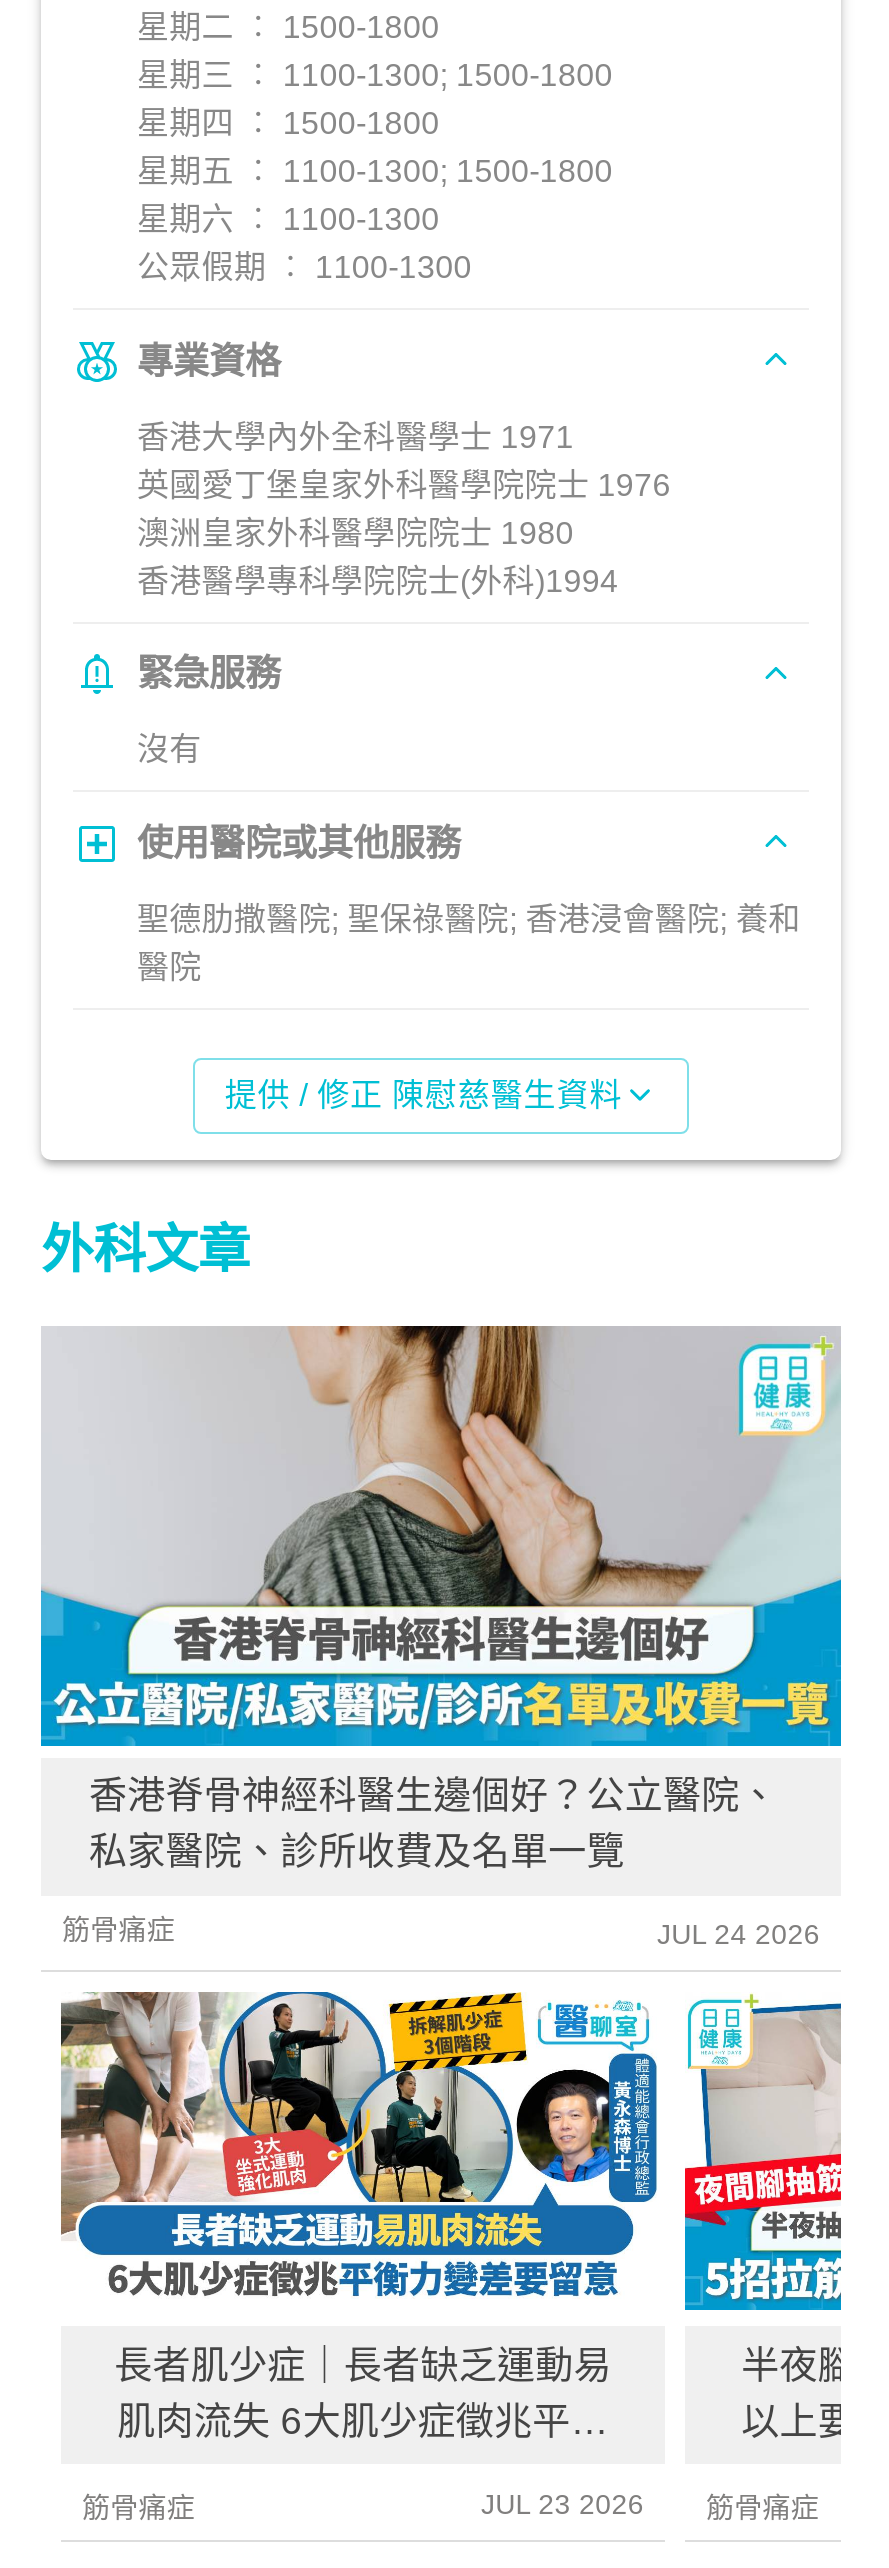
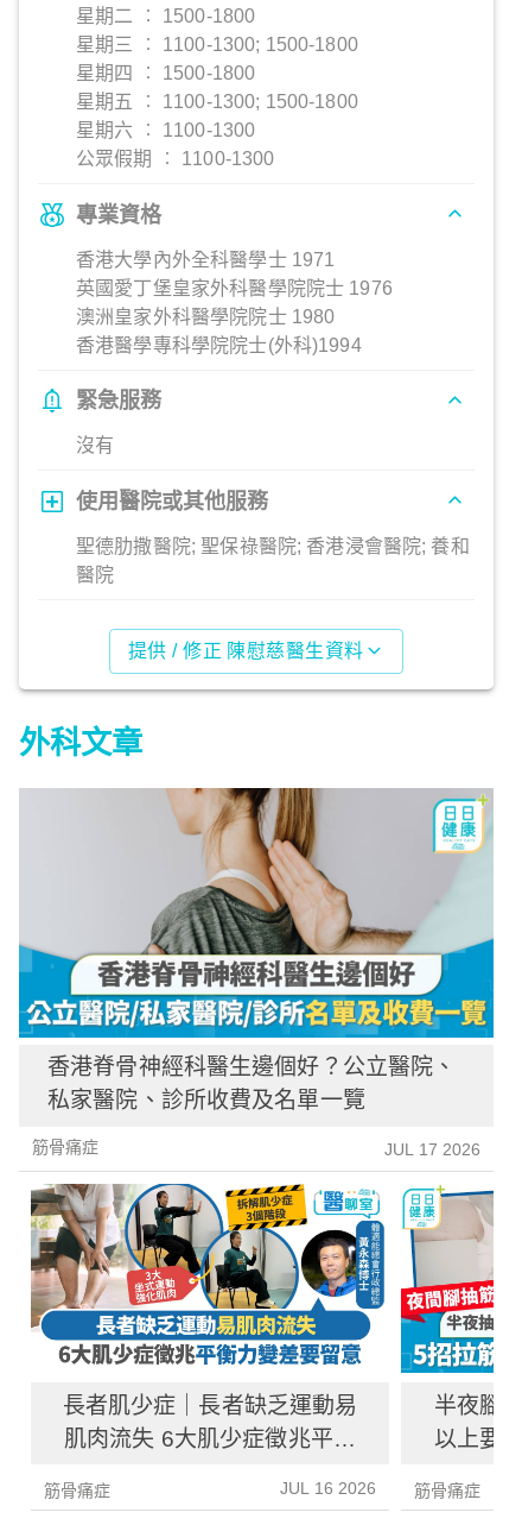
[657,1919,820,1951] JUL 24 2026 -> [384,1140,481,1159] JUL 17 2026
[481,2488,819,2524] JUL 23 2026 筋骨痛症 -> [280,1479,480,1500] JUL 16 2026 筋骨痛症

